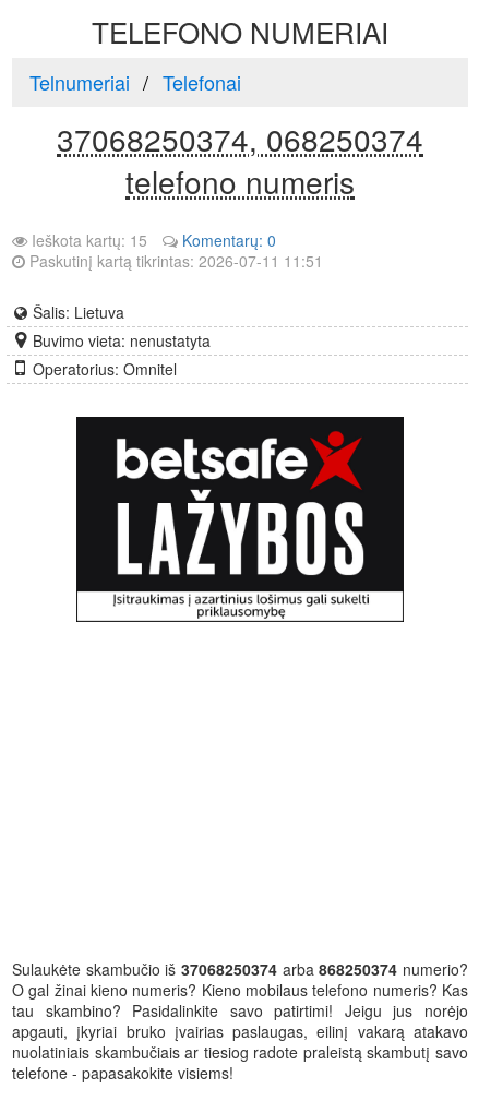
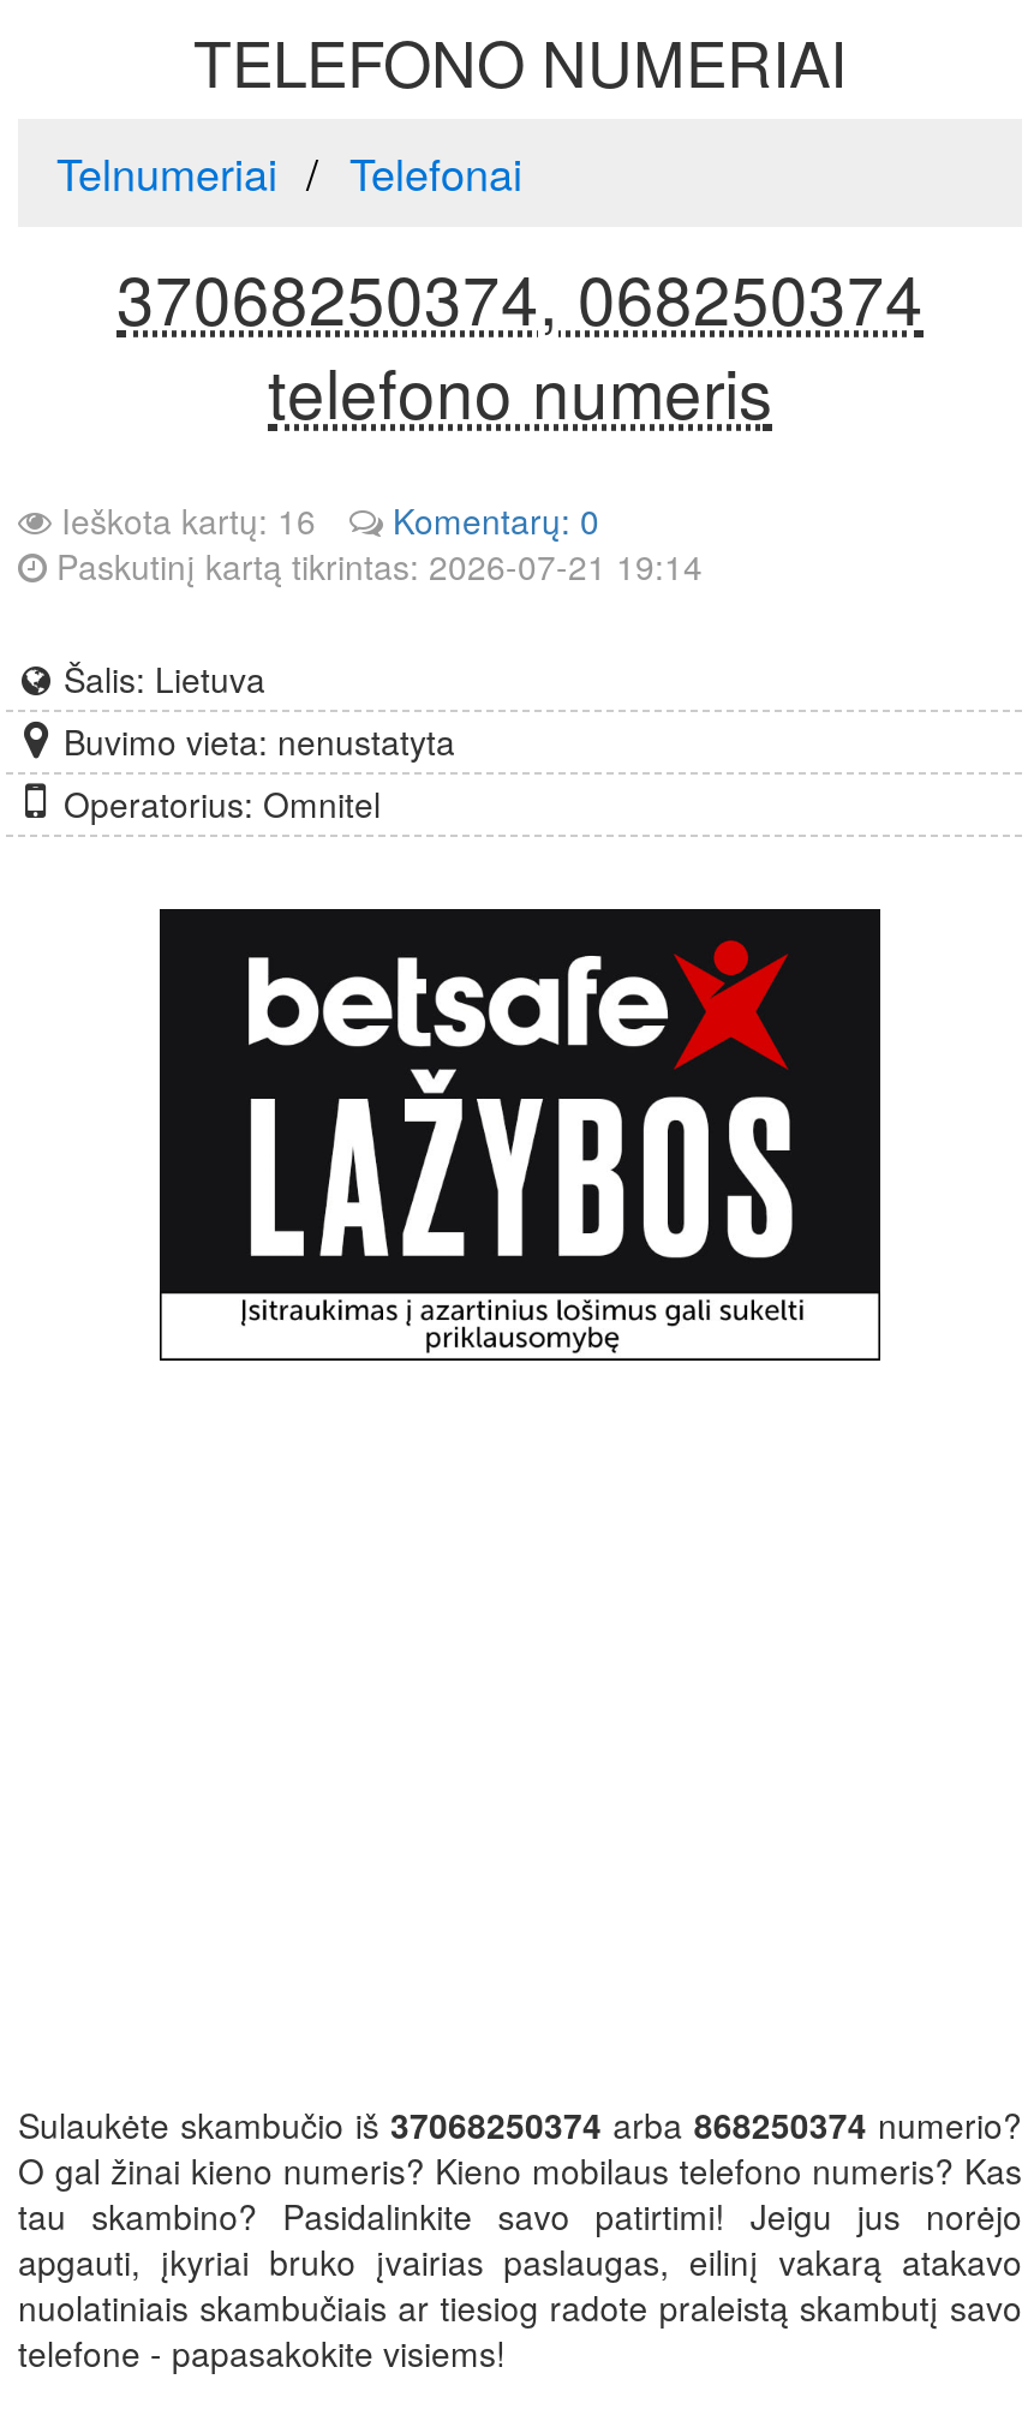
[27,229,147,251] Ieškota kartų: 15 -> [52,496,316,544] Ieškota kartų: 16
[25,250,323,272] Paskutinį kartą tikrintas: 2026-07-11 11:51 -> [47,542,703,590] Paskutinį kartą tikrintas: 2026-07-21 19:14

